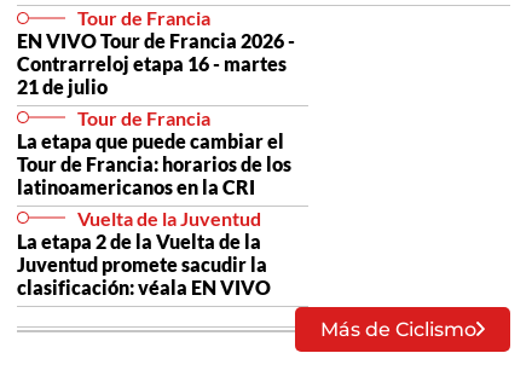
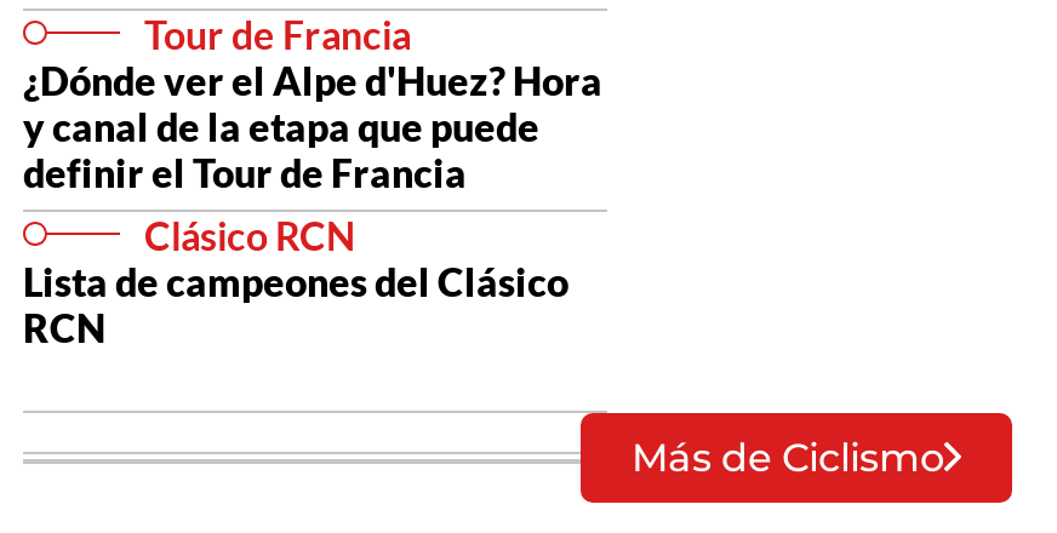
[17,29,295,298] EN VIVO Tour de Francia 2026 - | Contrarreloj etapa 16 - martes | 21 de julio | Tour de Francia | La etapa que puede cambiar el | Tour de Francia: horarios de los | latinoamericanos en la CRI | Vuelta de la Juventud | La etapa 2 de la Vuelta de la | Juventud promete sacudir la | clasificación: véala EN VIVO -> [23,57,602,350] ¿Dónde ver el Alpe d'Huez? Hora | y canal de la etapa que puede | definir el Tour de Francia | Clásico RCN | Lista de campeones del Clásico | RCN

